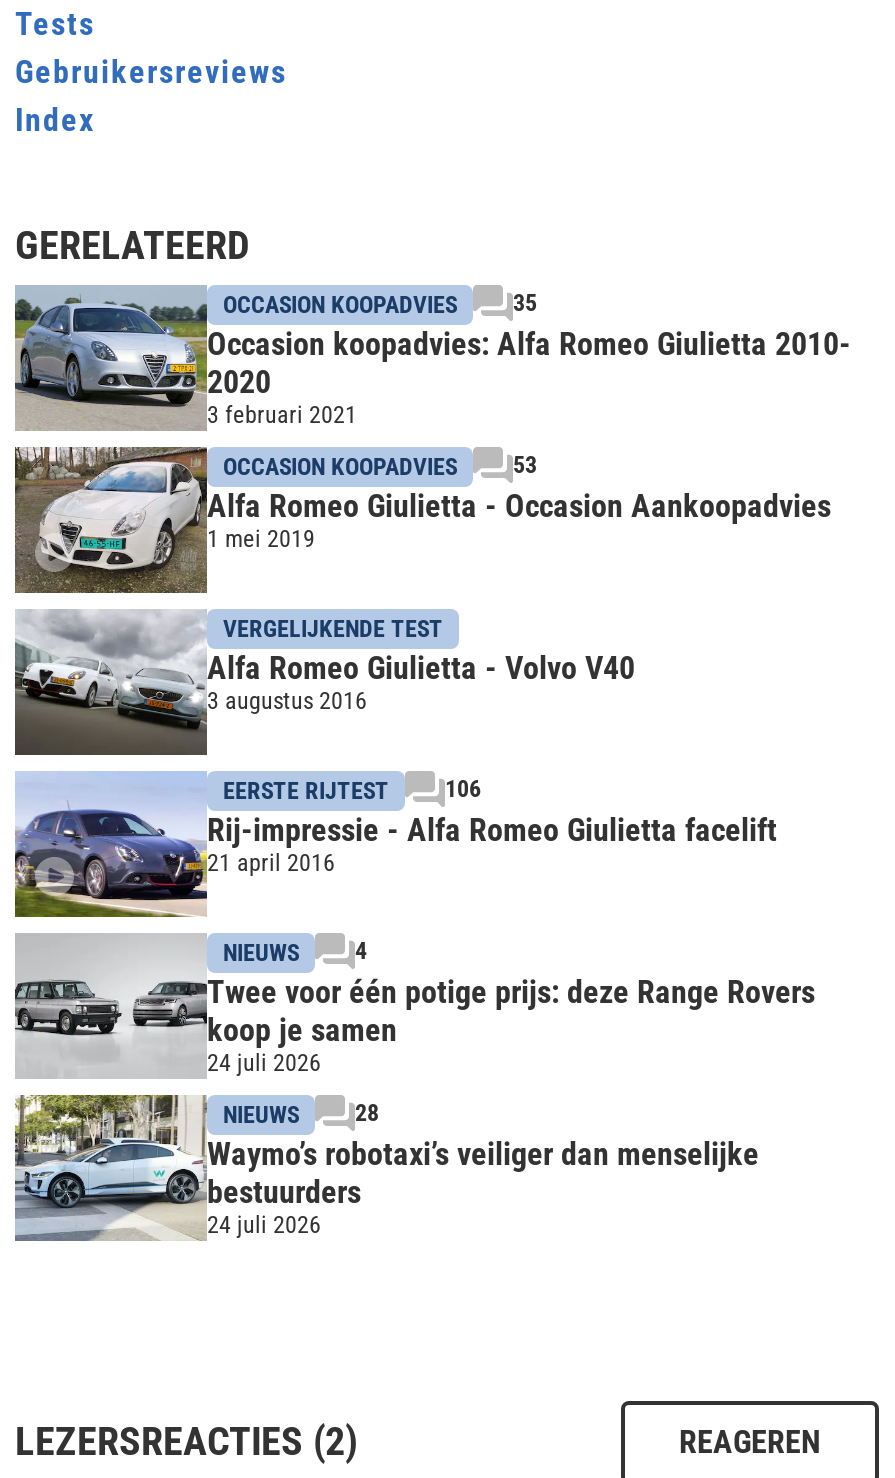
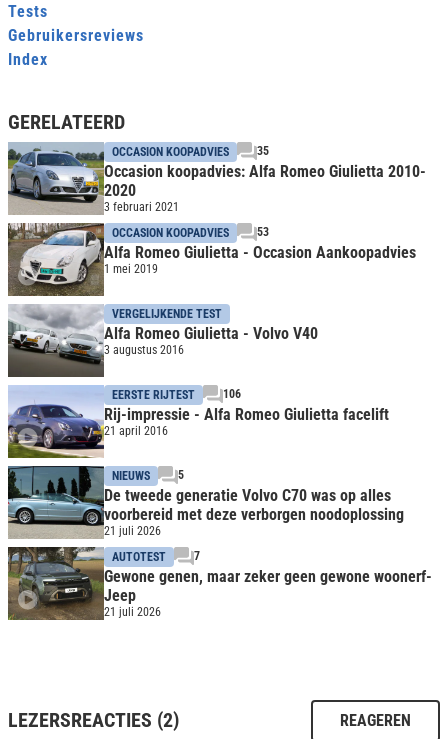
[15,914,815,1076] [image] | 4 | Twee voor één potige prijs: deze Range Rovers | koop je samen | 24 juli 2026 -> [7,457,404,538] [image] | 5 | De tweede generatie Volvo C70 was op alles | voorbereid met deze verborgen noodoplossing | 21 juli 2026
[13,1094,759,1242] [image] | NIEUWS | 28 | Waymo’s robotaxi’s veiliger dan menselijke | bestuurders | 24 juli 2026 -> [7,546,432,621] [image] | AUTOTEST | 7 | Gewone genen, maar zeker geen gewone woonerf- | Jeep | 21 juli 2026

